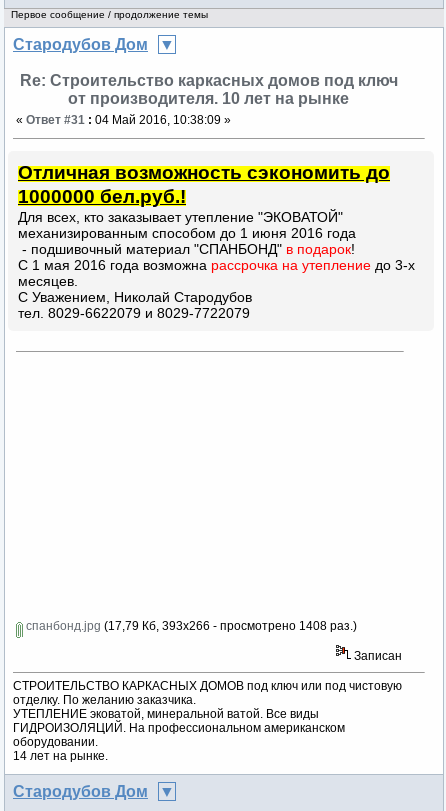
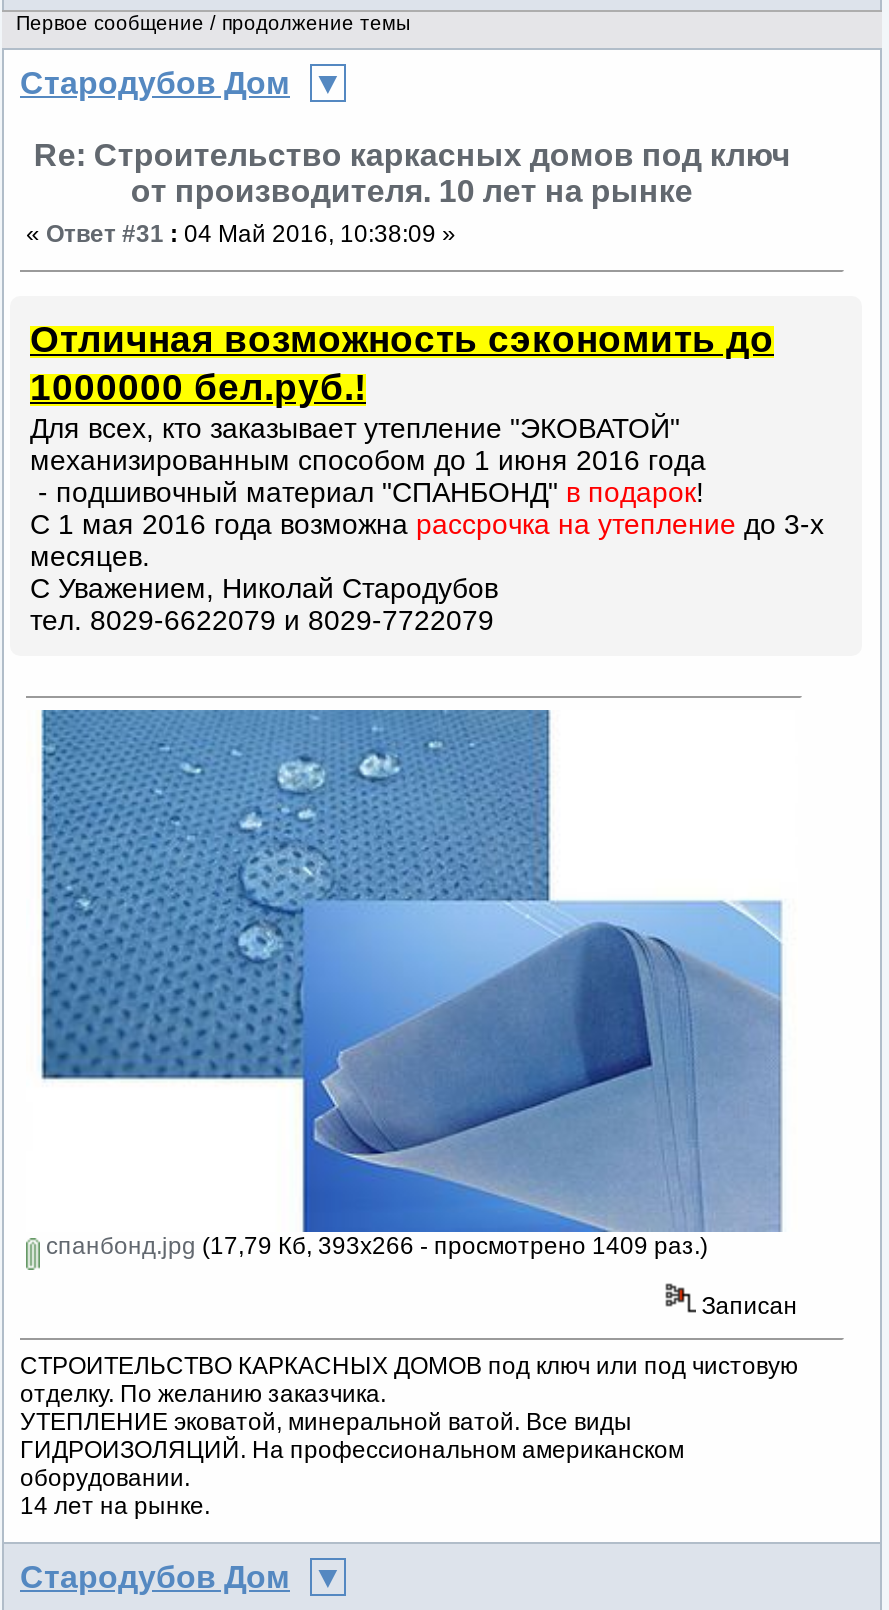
none -> [40,708,784,1234] [image]
[23,619,357,633] спанбонд.jpg (17,79 Кб, 393x266 - просмотрено 1408 раз.) -> [40,1231,708,1259] спанбонд.jpg (17,79 Кб, 393x266 - просмотрено 1409 раз.)

